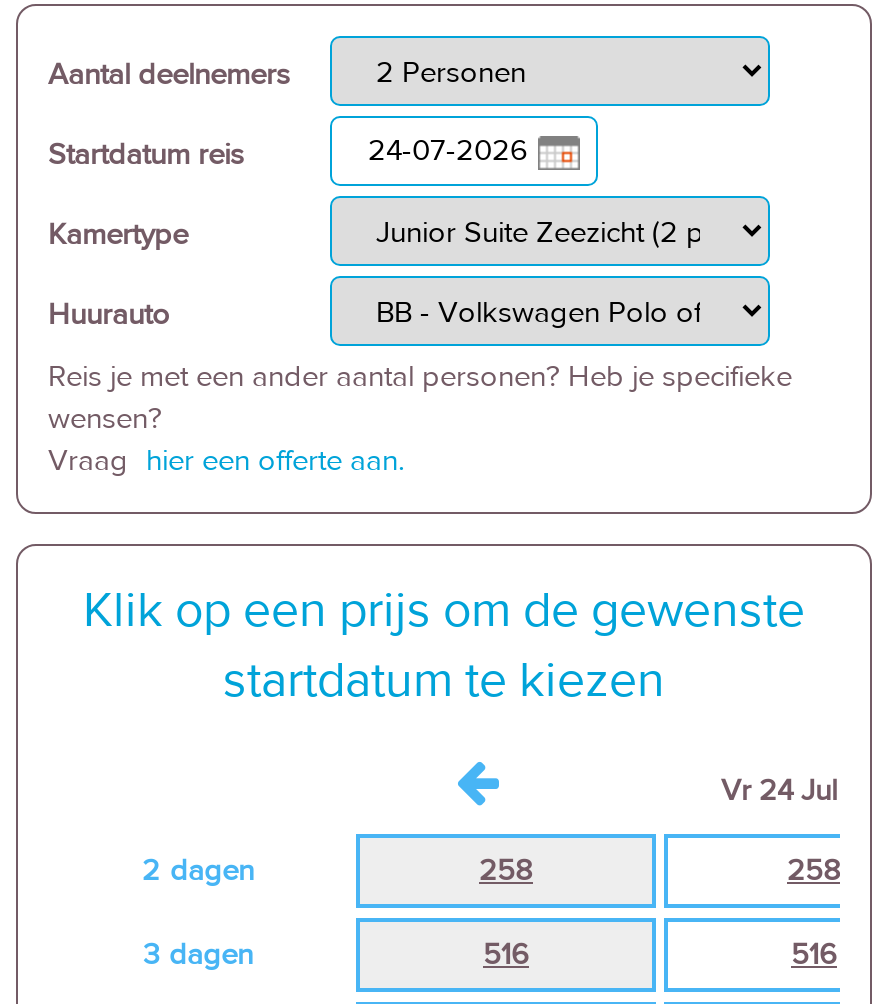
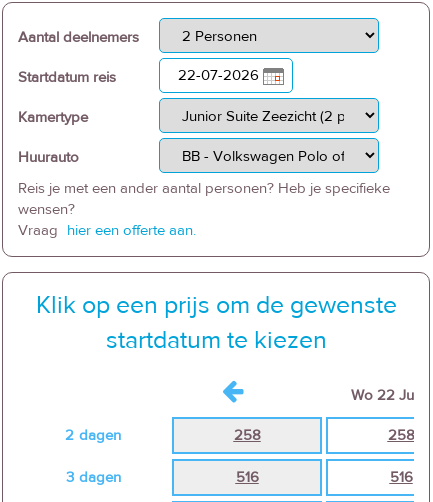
[721,772,837,810] Vr 24 Jul -> [350,386,416,405] Wo 22 Jul

